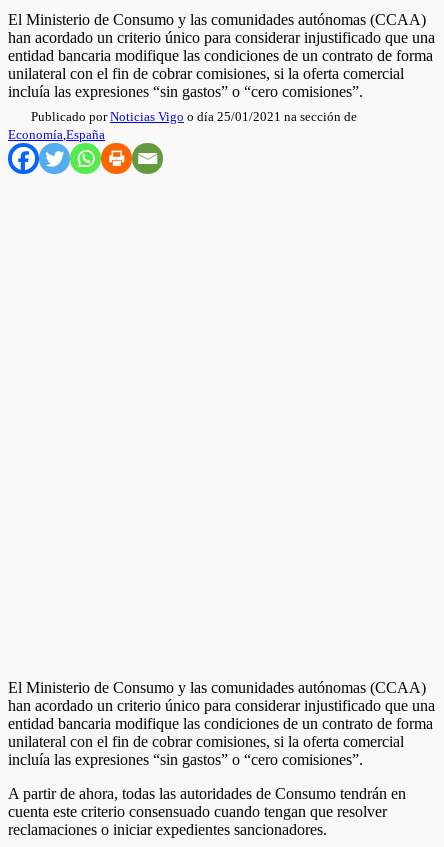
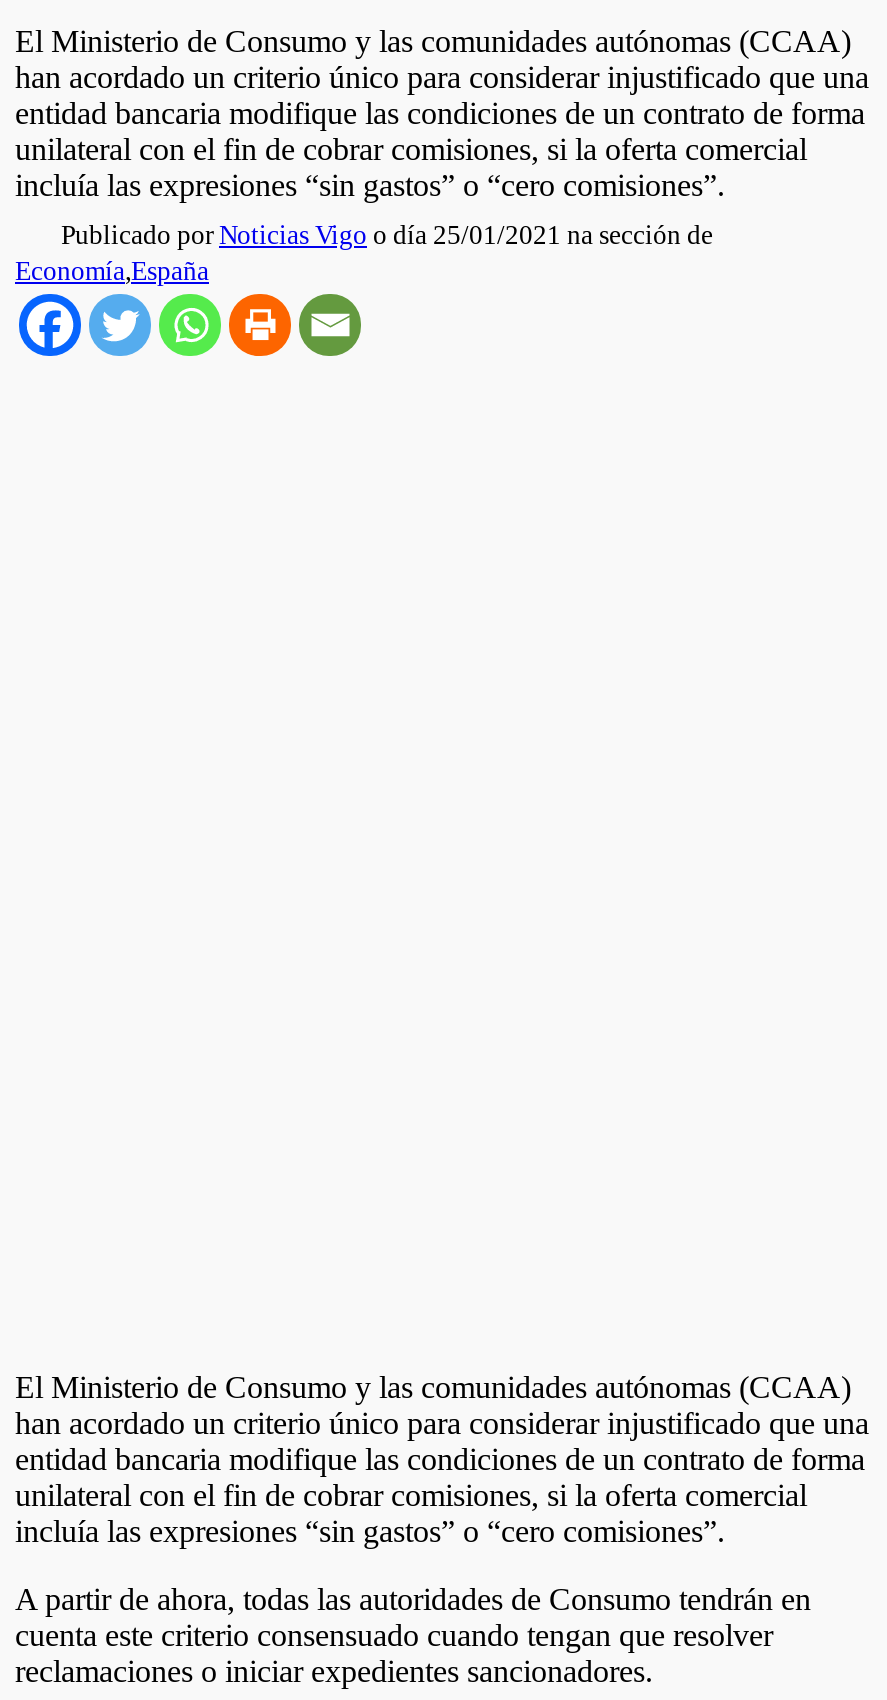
[7,142,181,175] [image] -> [15,292,363,358] [image]

